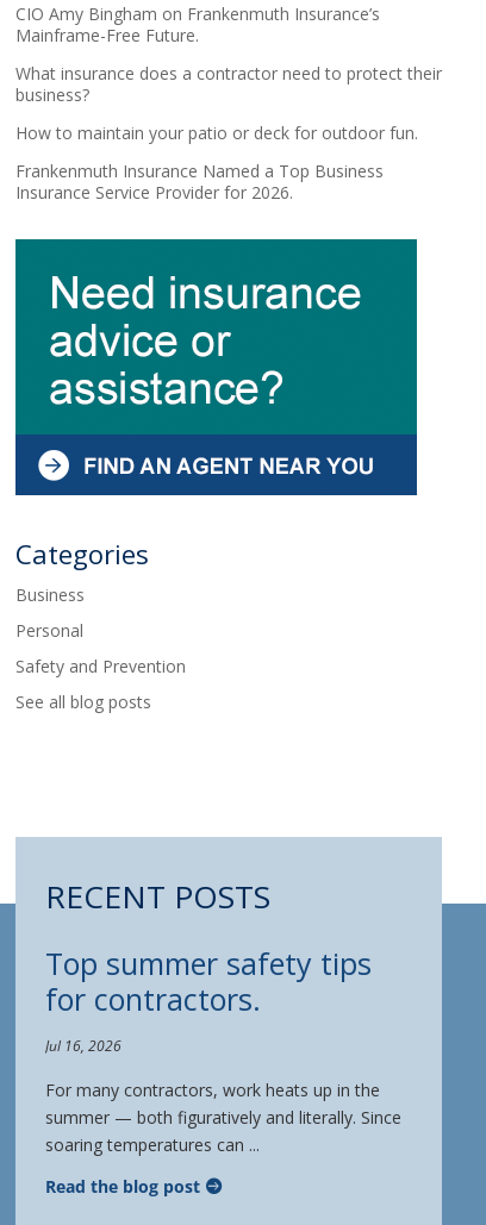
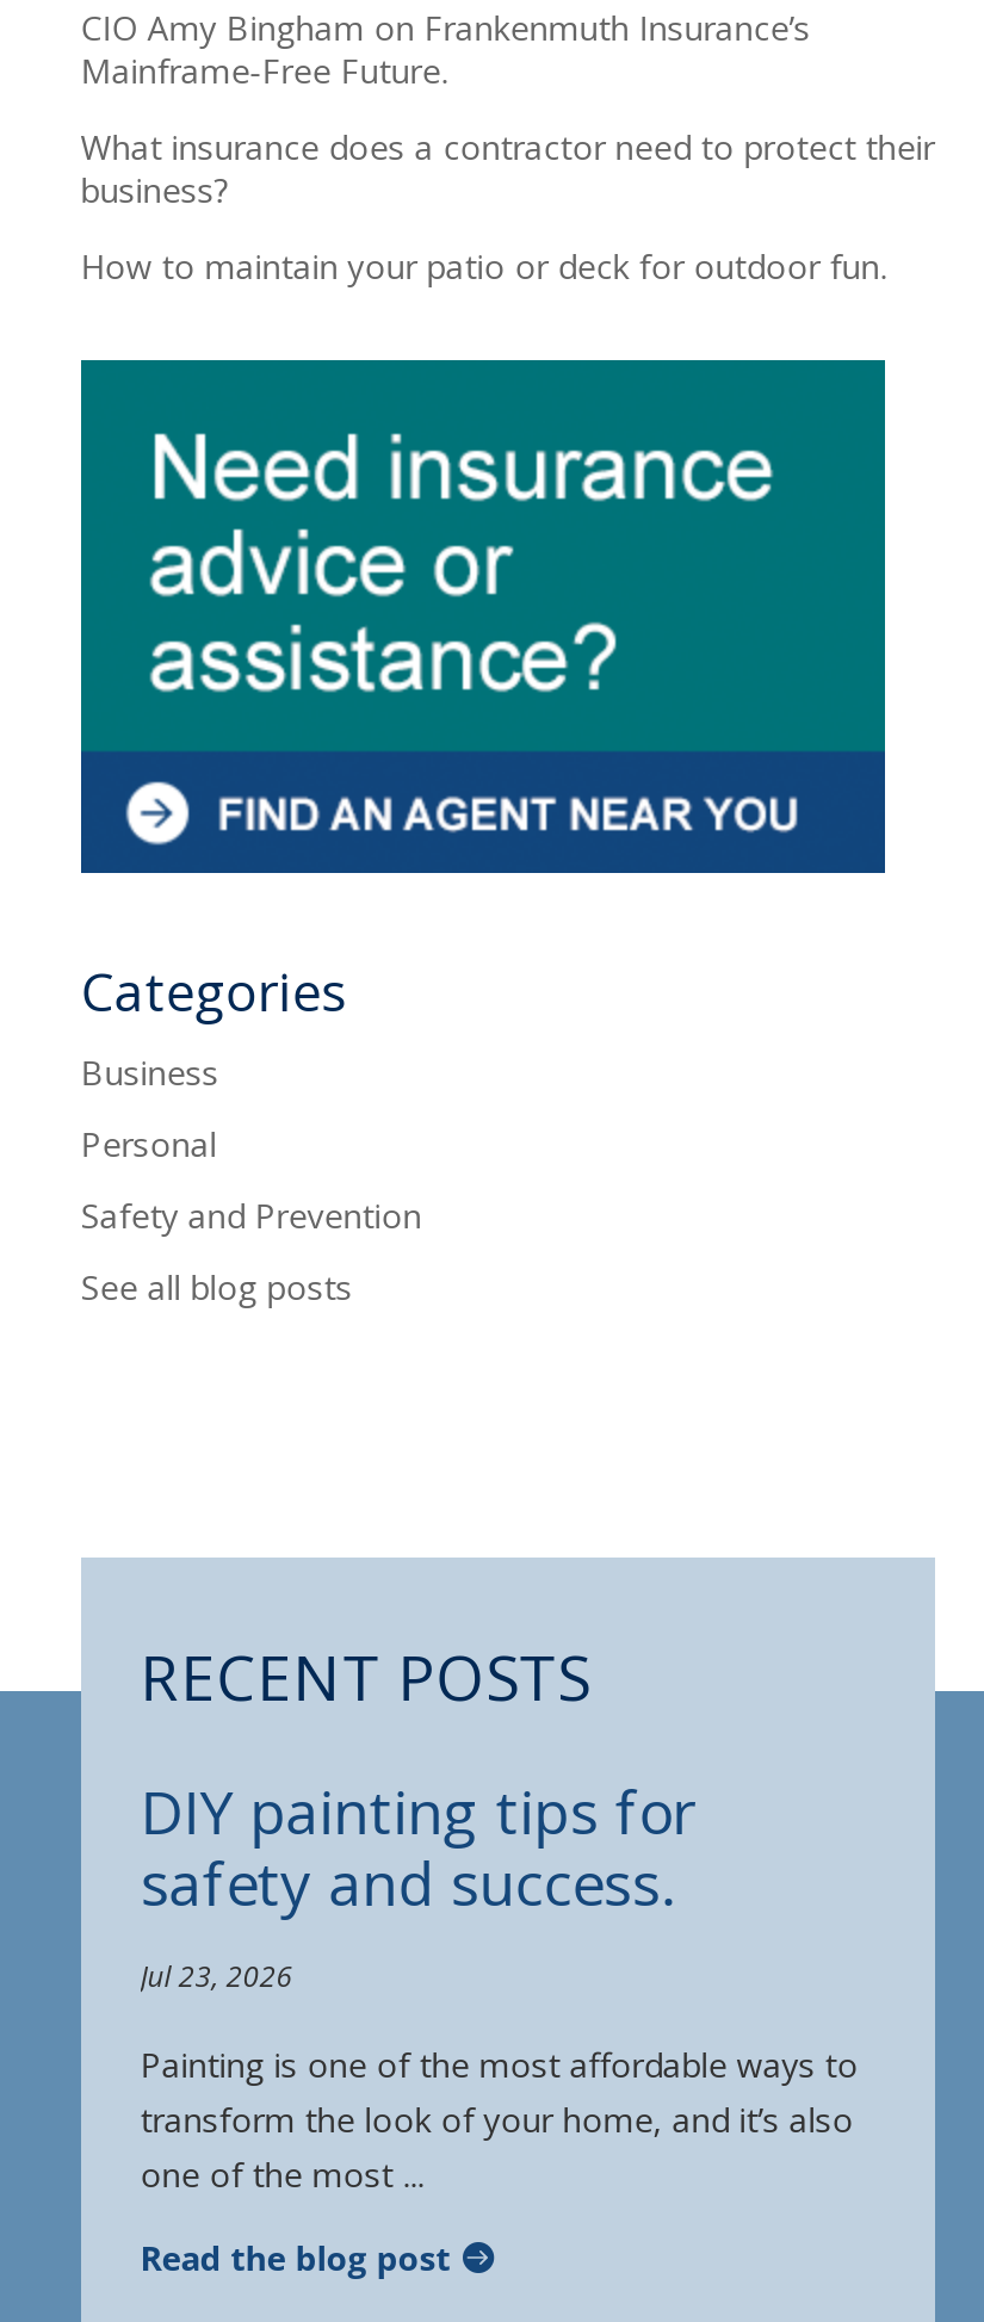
[15,160,383,204] Frankenmuth Insurance Named a Top Business | Insurance Service Provider for 2026. -> none
[45,943,371,1056] Top summer safety tips | for contractors. | Jul 16, 2026 -> [140,1771,696,1997] DIY painting tips for | safety and success. | Jul 23, 2026
[45,1079,401,1156] For many contractors, work heats up in the | summer — both figuratively and literally. Since | soaring temperatures can ... -> [140,2042,858,2197] Painting is one of the most affordable ways to | transform the look of your home, and it’s also | one of the most ...

